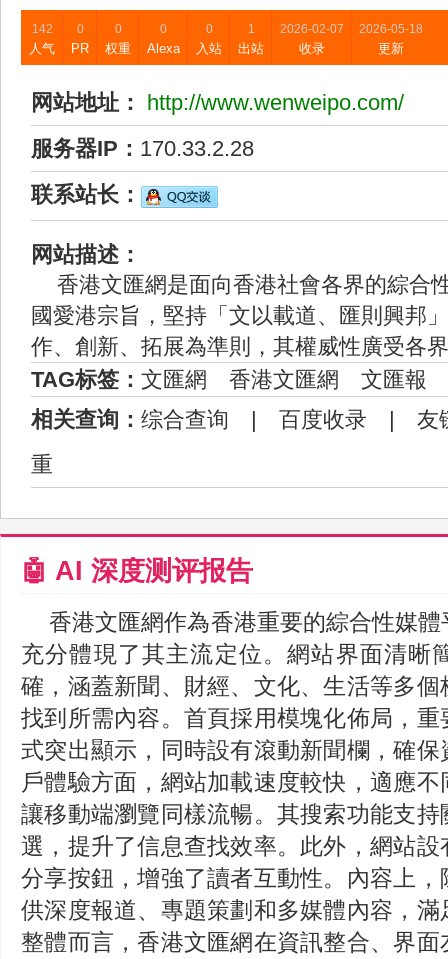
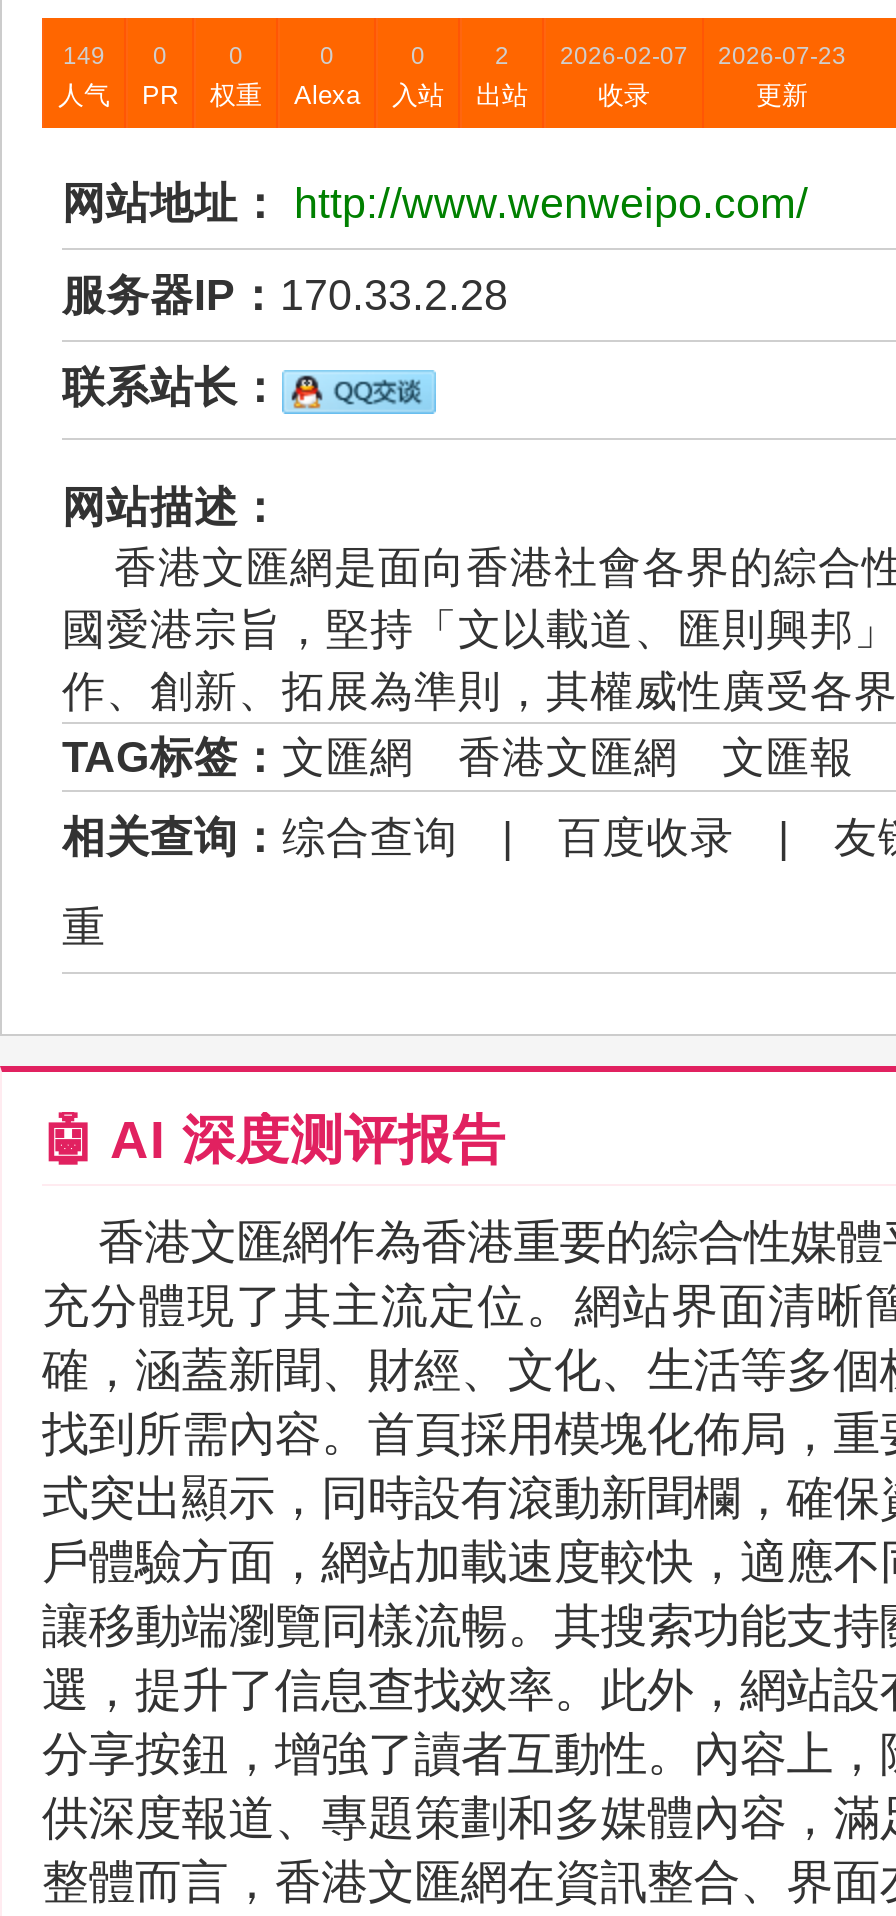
[31,22,83,36] 142 0 -> [63,42,167,70] 149 0
[247,22,254,36] 1 -> [495,42,509,70] 2
[359,22,423,36] 2026-05-18 -> [718,42,846,70] 2026-07-23

